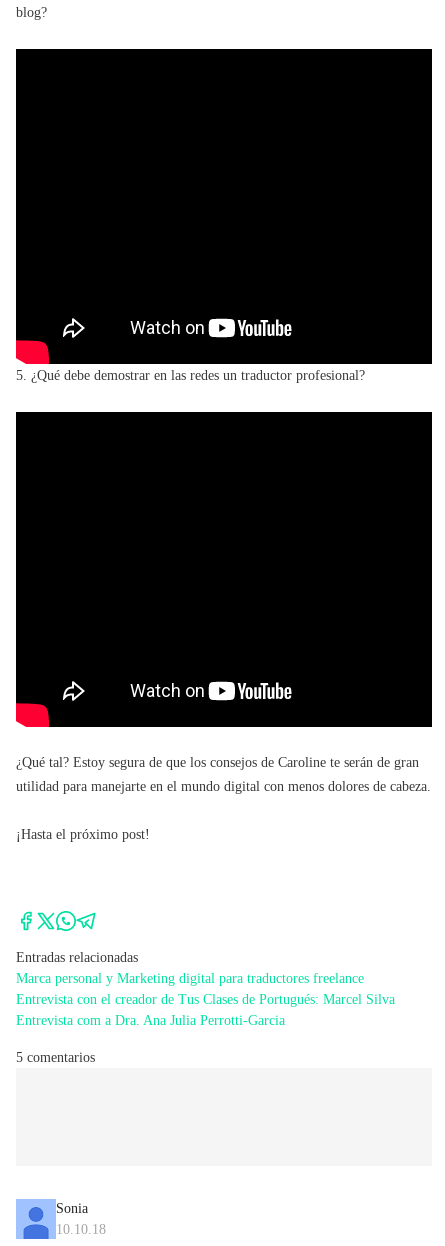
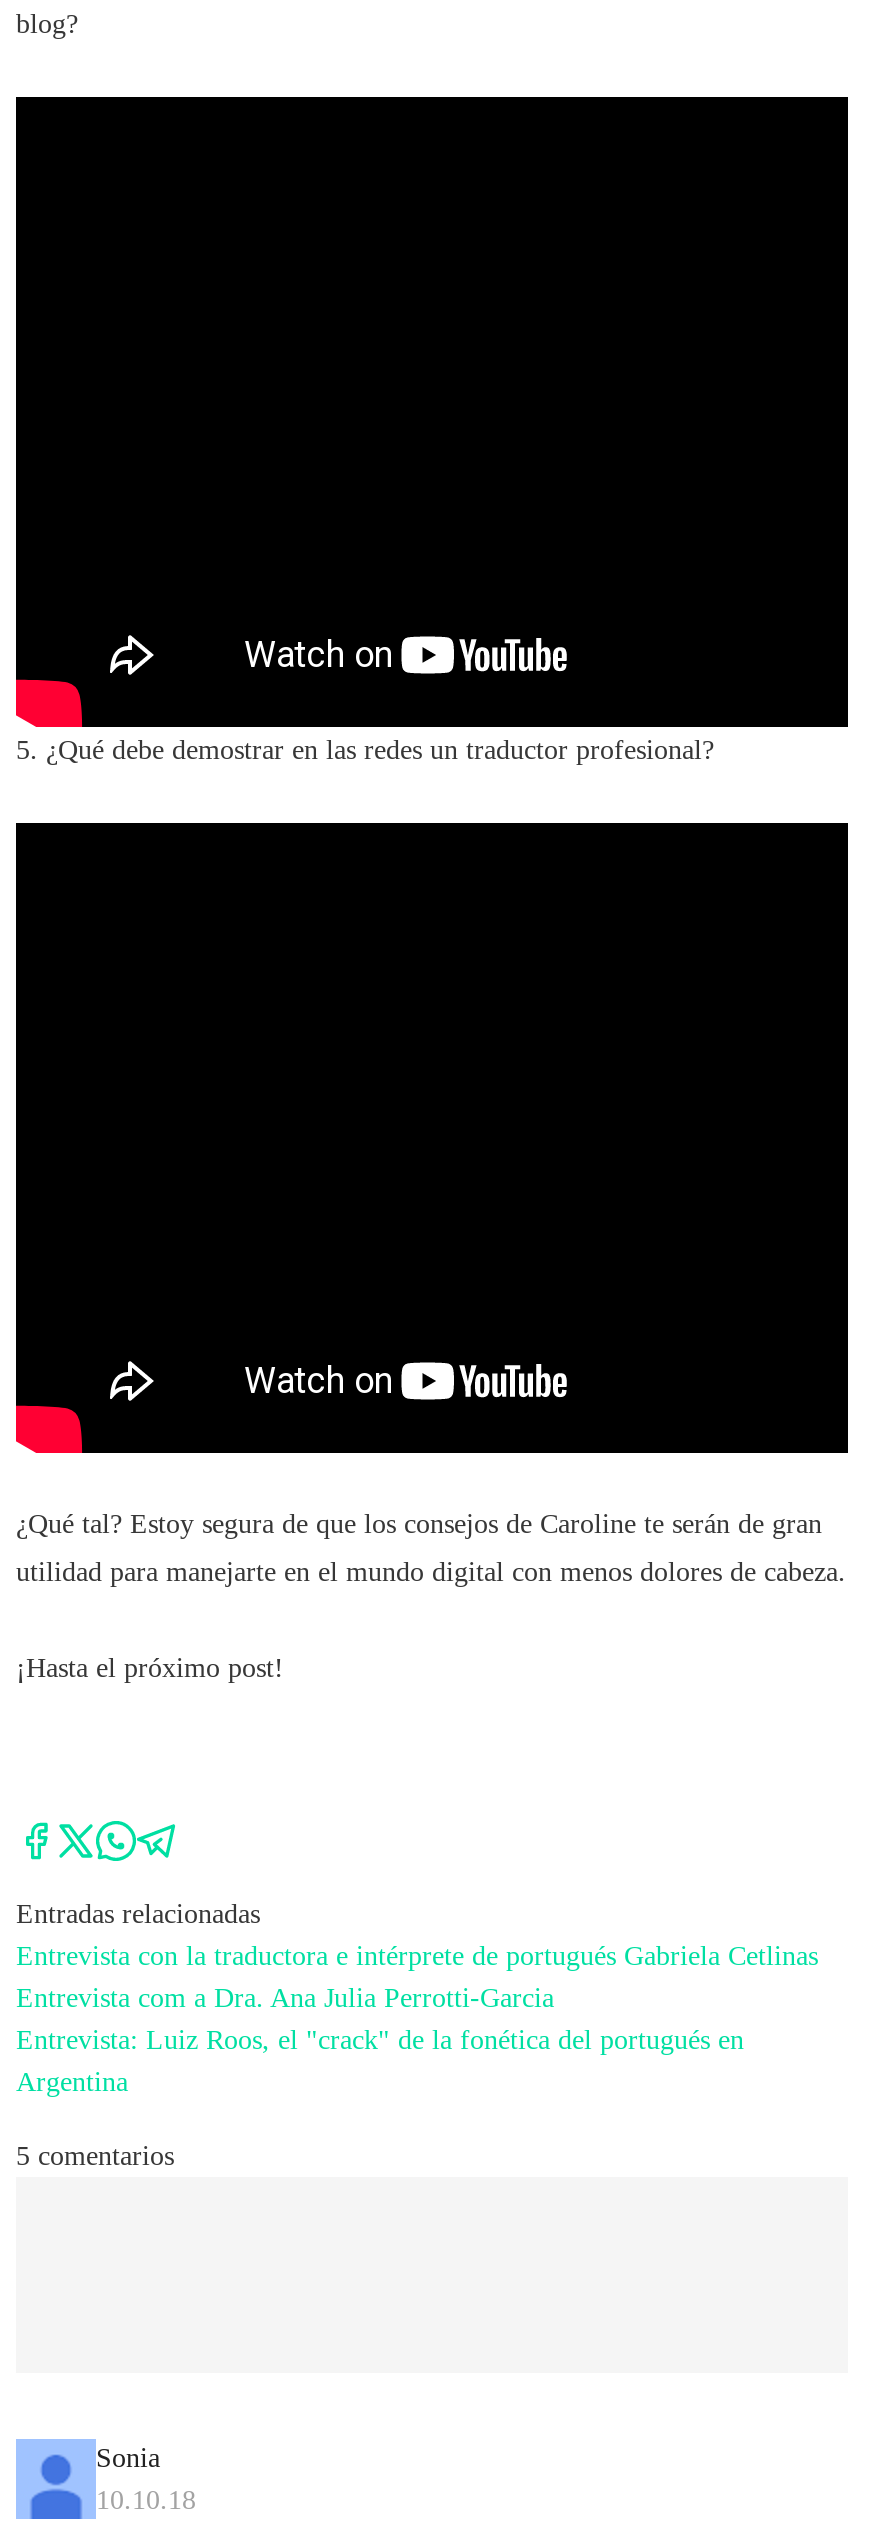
[16,971,395,1007] Marca personal y Marketing digital para traductores freelance | Entrevista con el creador de Tus Clases de Portugués: Marcel Silva -> [16,1941,818,1971] Entrevista con la traductora e intérprete de portugués Gabriela Cetlinas
moved [16,1013,285,1028] -> [16,1983,554,2013]: Entrevista com a Dra. Ana Julia Perrotti-Garcia
none -> [16,2025,744,2097] Entrevista: Luiz Roos, el "crack" de la fonética del portugués en | Argentina

